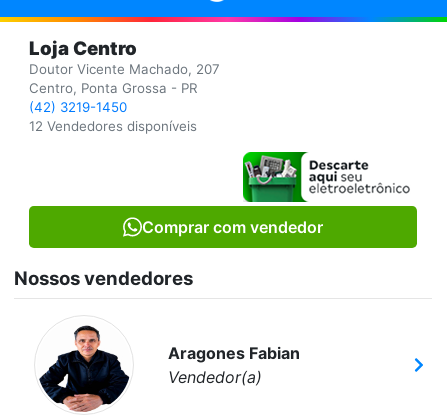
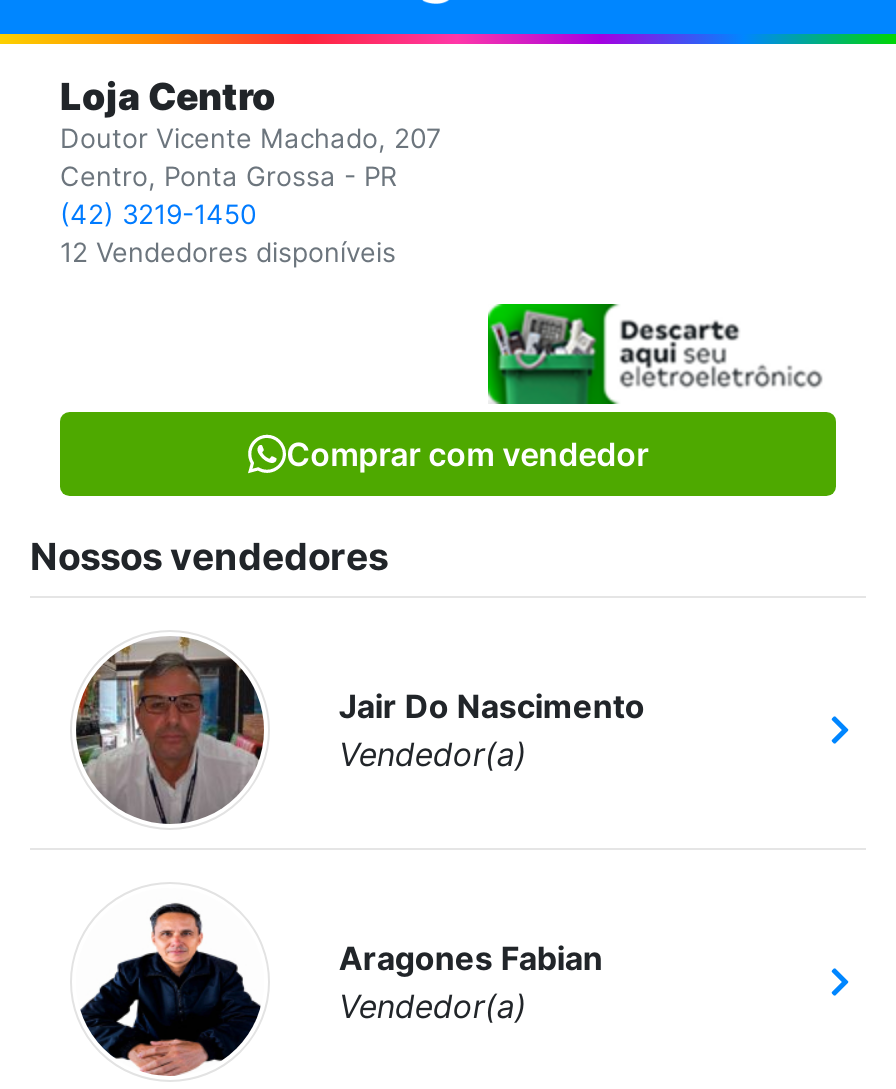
none -> [74,636,645,826] [image] | Jair Do Nascimento | Vendedor(a)

